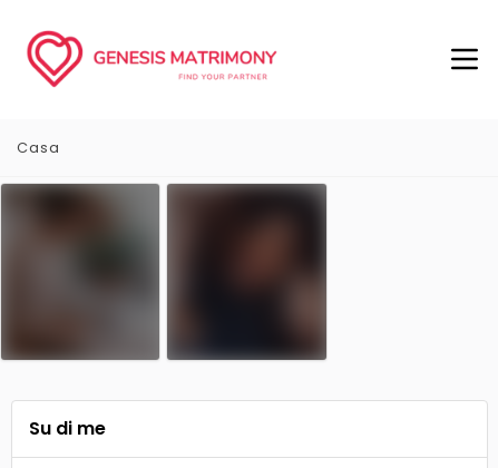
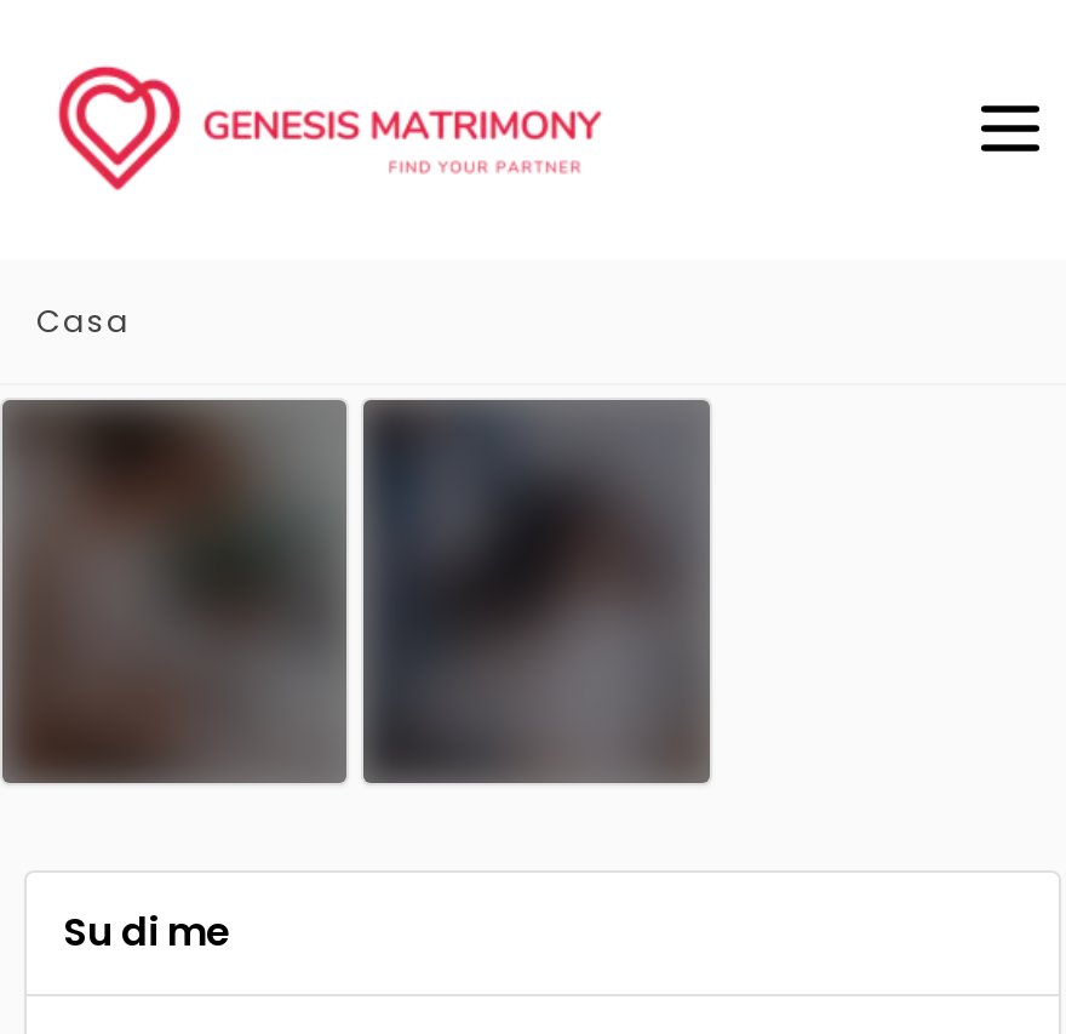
[168,185,325,359] [image] -> [368,400,710,783] [image]

